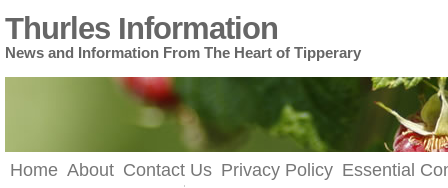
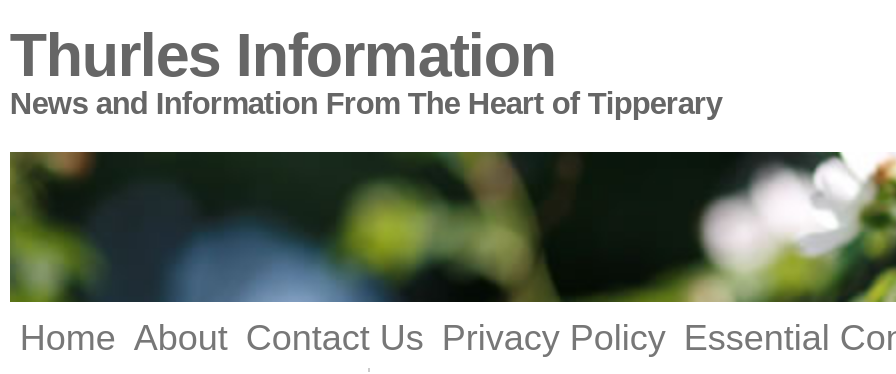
[5,76,445,153] [image] -> [8,150,890,304] [image]

